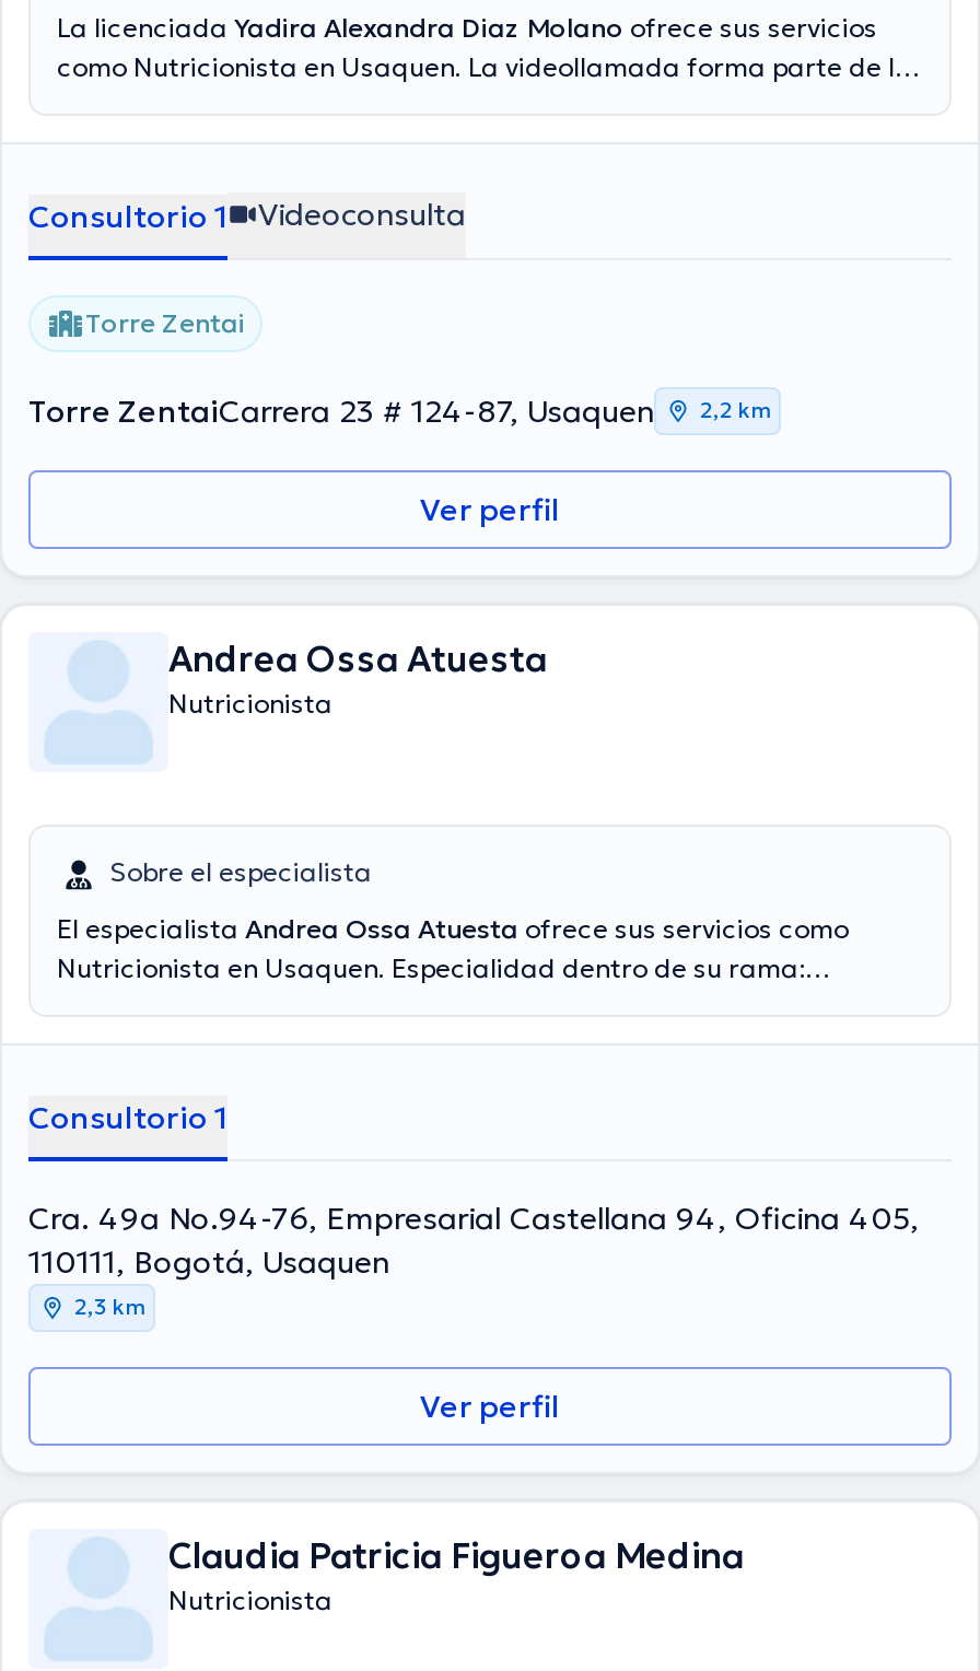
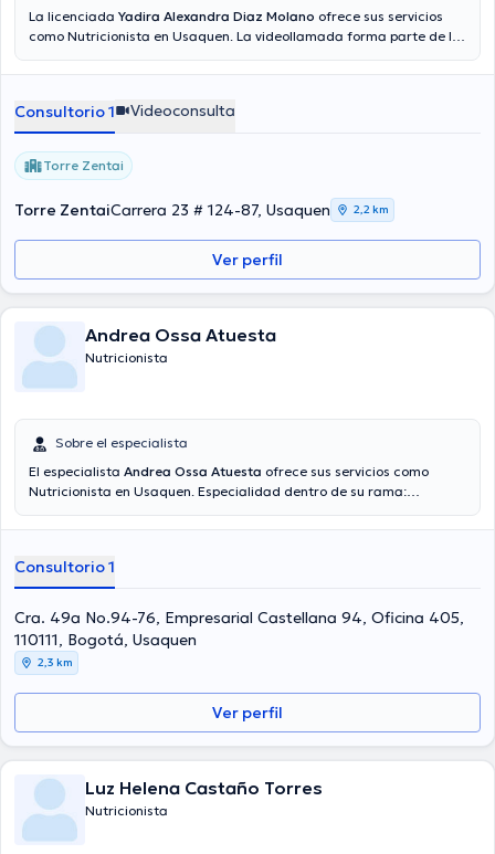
[168,1533,744,1577] Claudia Patricia Figueroa Medina -> [85,777,323,799] Luz Helena Castaño Torres

